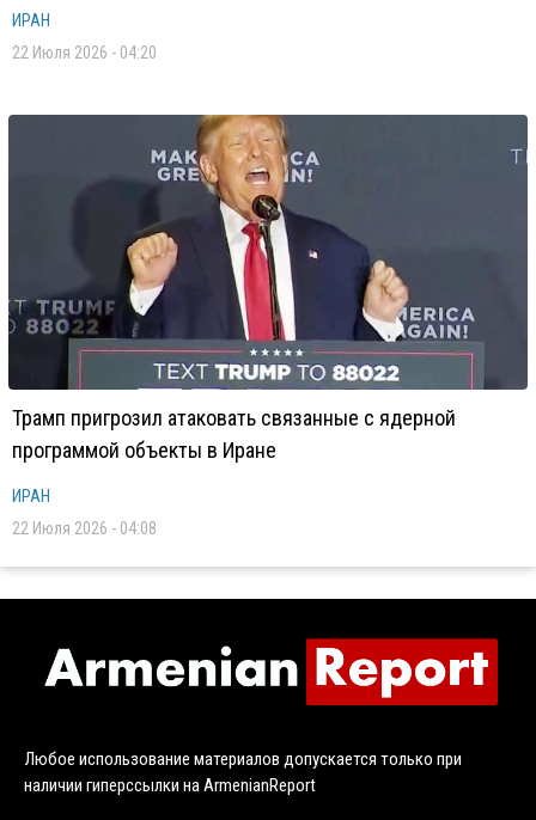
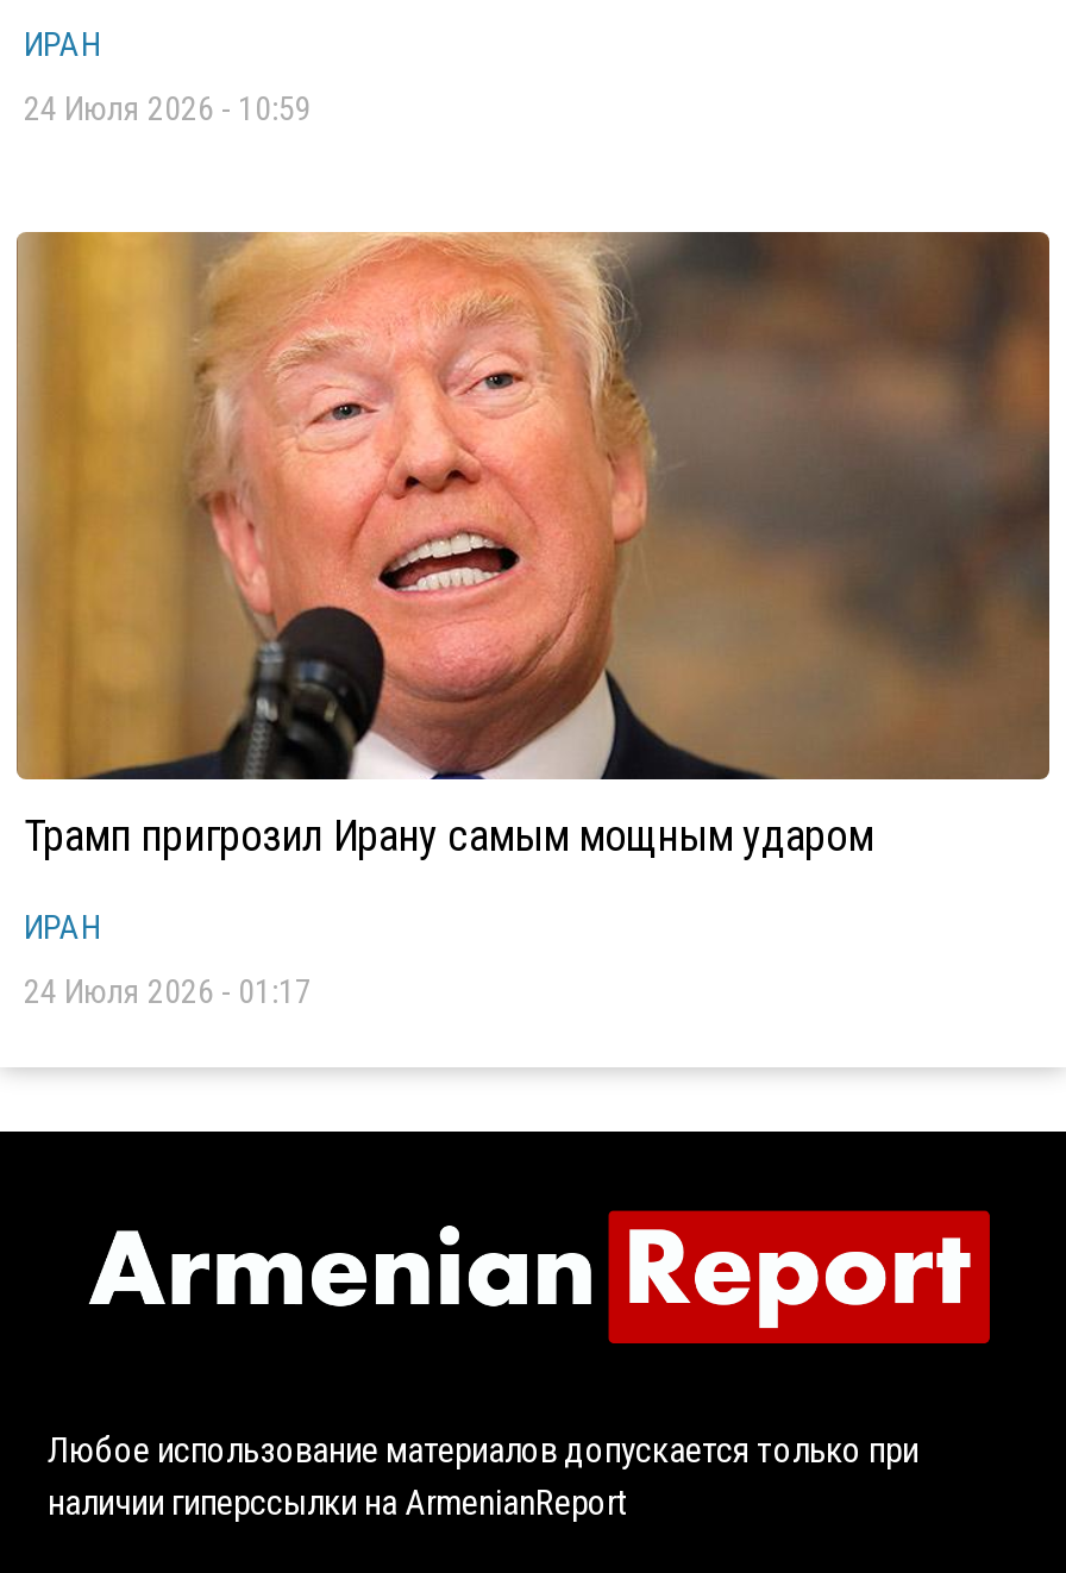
[12,43,157,62] 22 Июля 2026 - 04:20 -> [24,89,312,127] 24 Июля 2026 - 10:59
[7,114,528,463] [image] | Трамп пригрозил атаковать связанные с ядерной | программой объекты в Иране -> [14,230,1049,860] [image] | Трамп пригрозил Ирану самым мощным ударом
[12,519,157,538] 22 Июля 2026 - 04:08 -> [24,972,312,1010] 24 Июля 2026 - 01:17

